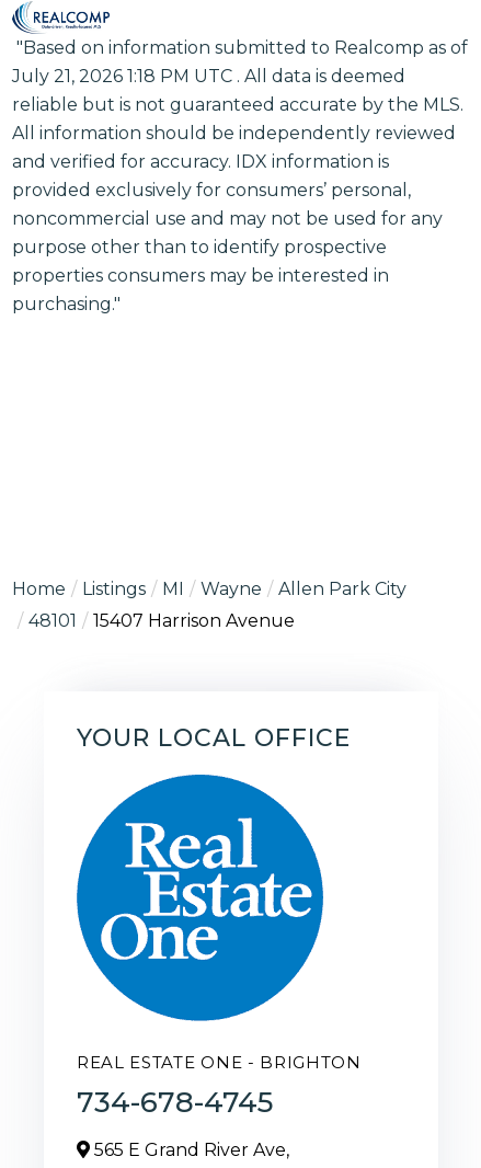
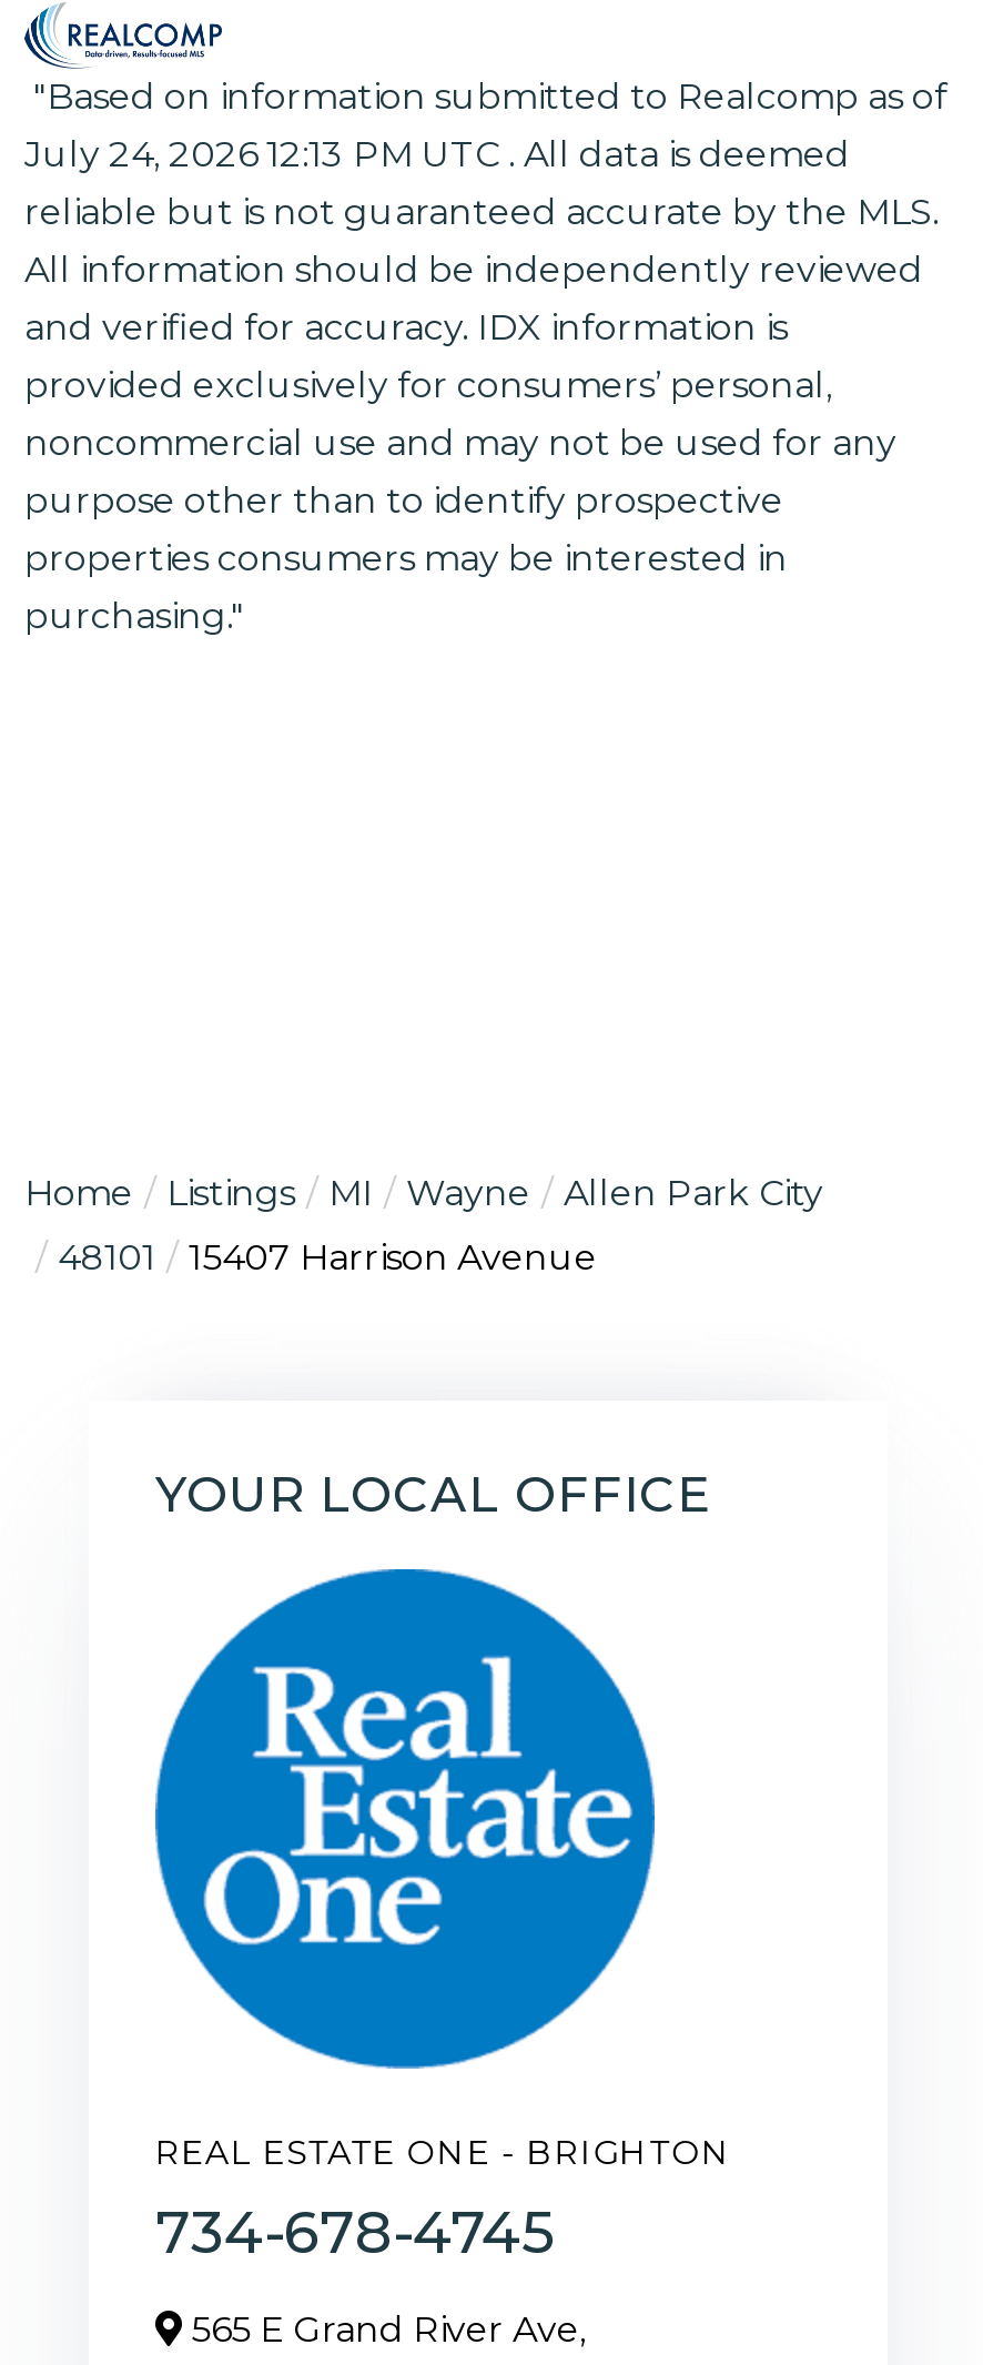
[12,65,405,86] July 21, 2026 1:18 PM UTC . All data is deemed -> [24,132,850,174] July 24, 2026 12:13 PM UTC . All data is deemed

